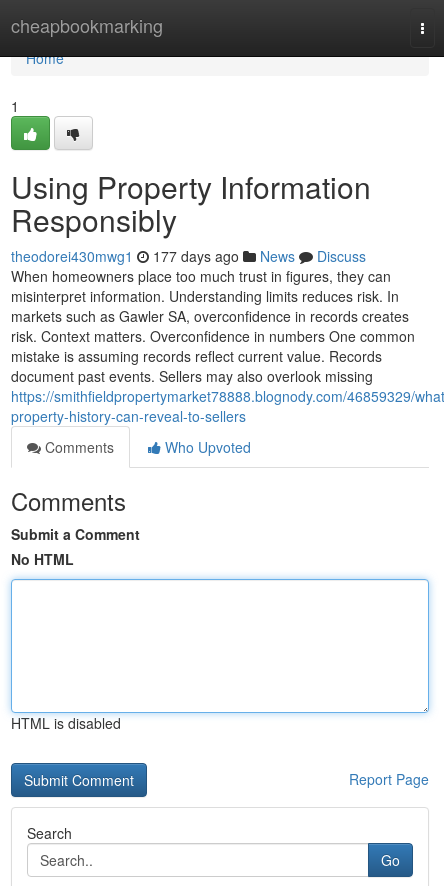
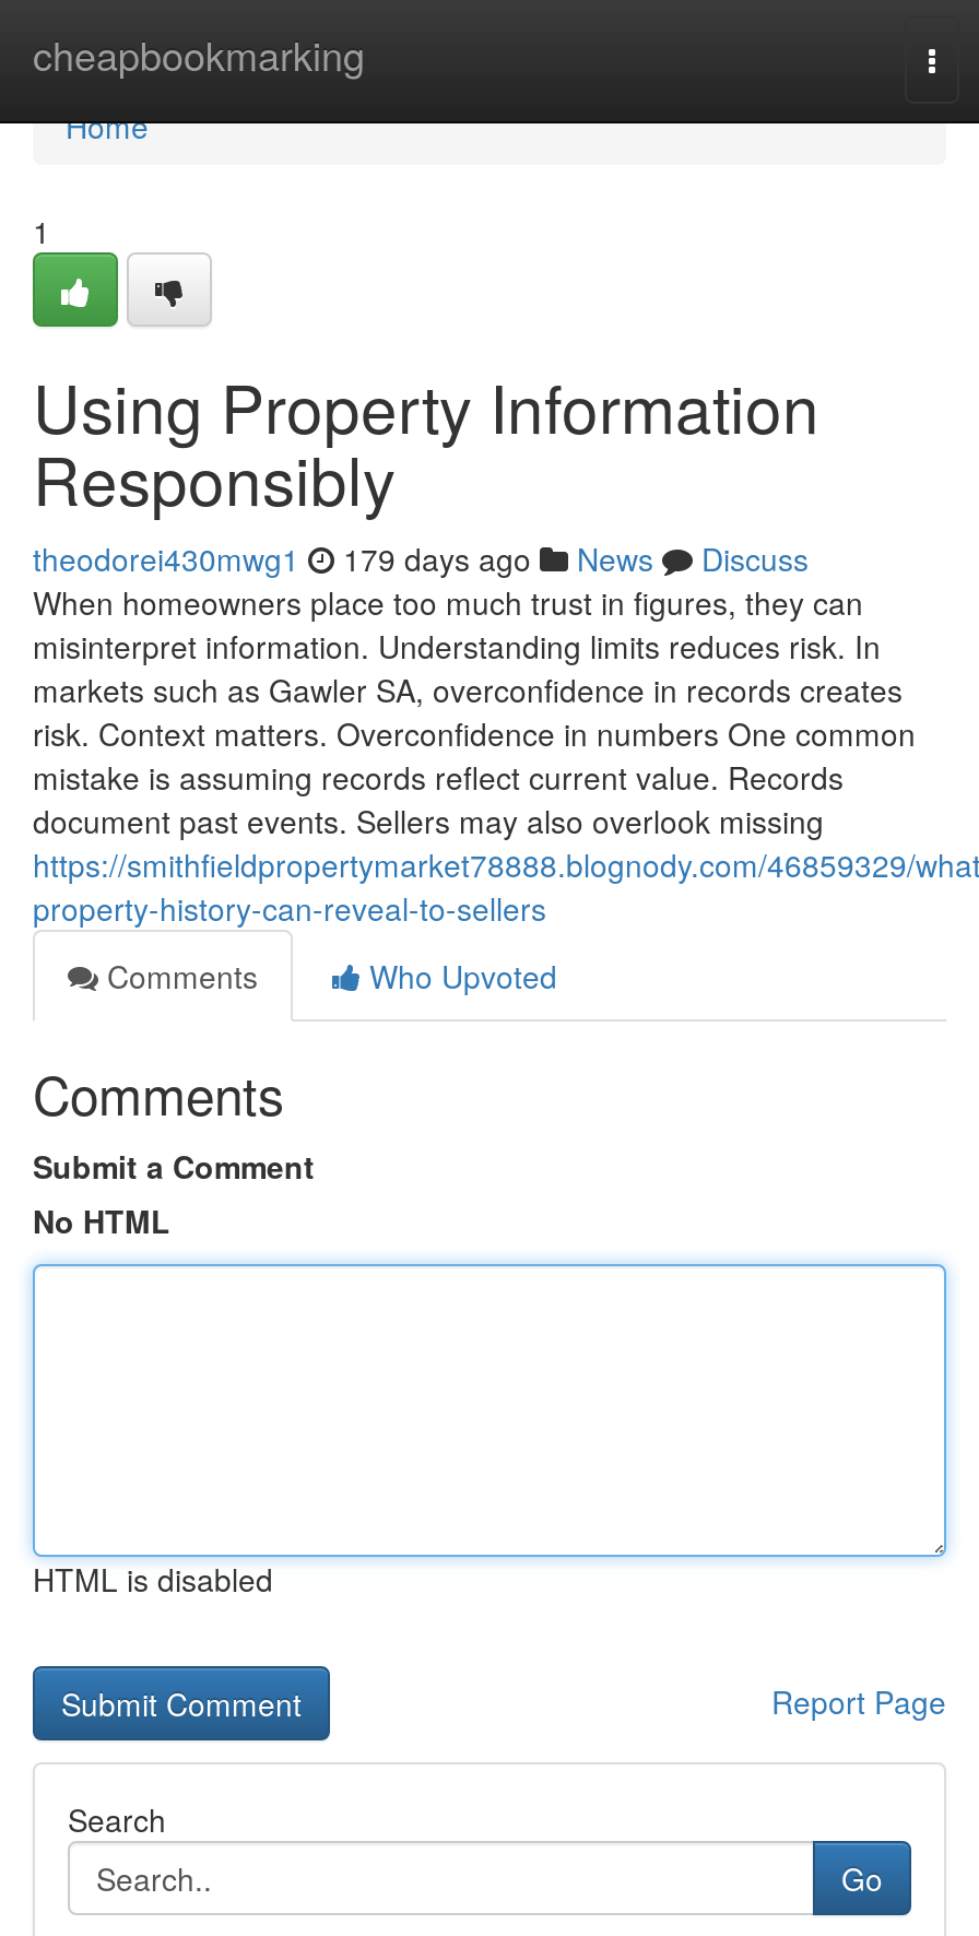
[11,246,366,266] theodorei430mwg1 177 days ago News Discuss -> [33,536,809,580] theodorei430mwg1 179 days ago News Discuss

